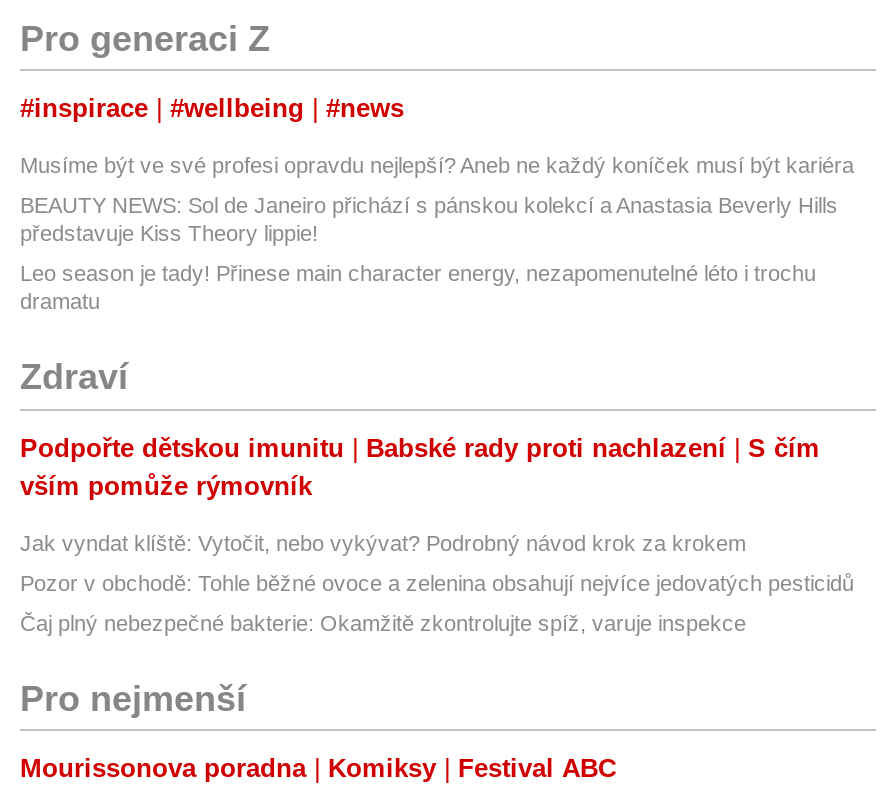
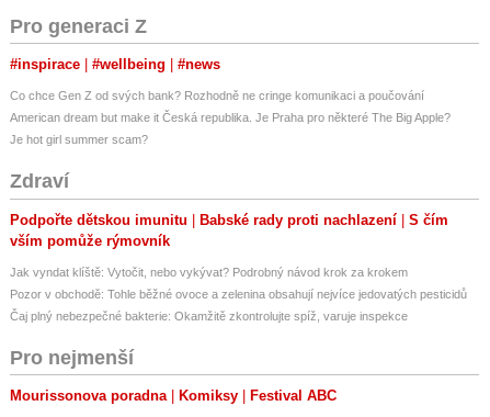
[20,154,854,178] Musíme být ve své profesi opravdu nejlepší? Aneb ne každý koníček musí být kariéra -> [10,89,424,102] Co chce Gen Z od svých bank? Rozhodně ne cringe komunikaci a poučování
[20,194,838,246] BEAUTY NEWS: Sol de Janeiro přichází s pánskou kolekcí a Anastasia Beverly Hills | představuje Kiss Theory lippie! -> [10,111,451,124] American dream but make it Česká republika. Je Praha pro některé The Big Apple?
[20,262,816,314] Leo season je tady! Přinese main character energy, nezapomenutelné léto i trochu | dramatu -> [10,133,148,146] Je hot girl summer scam?

